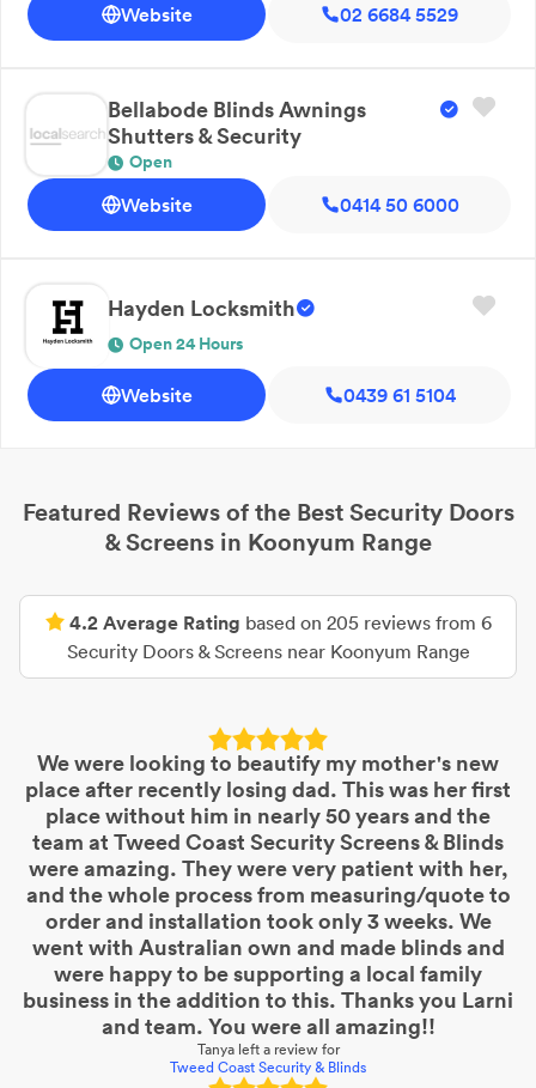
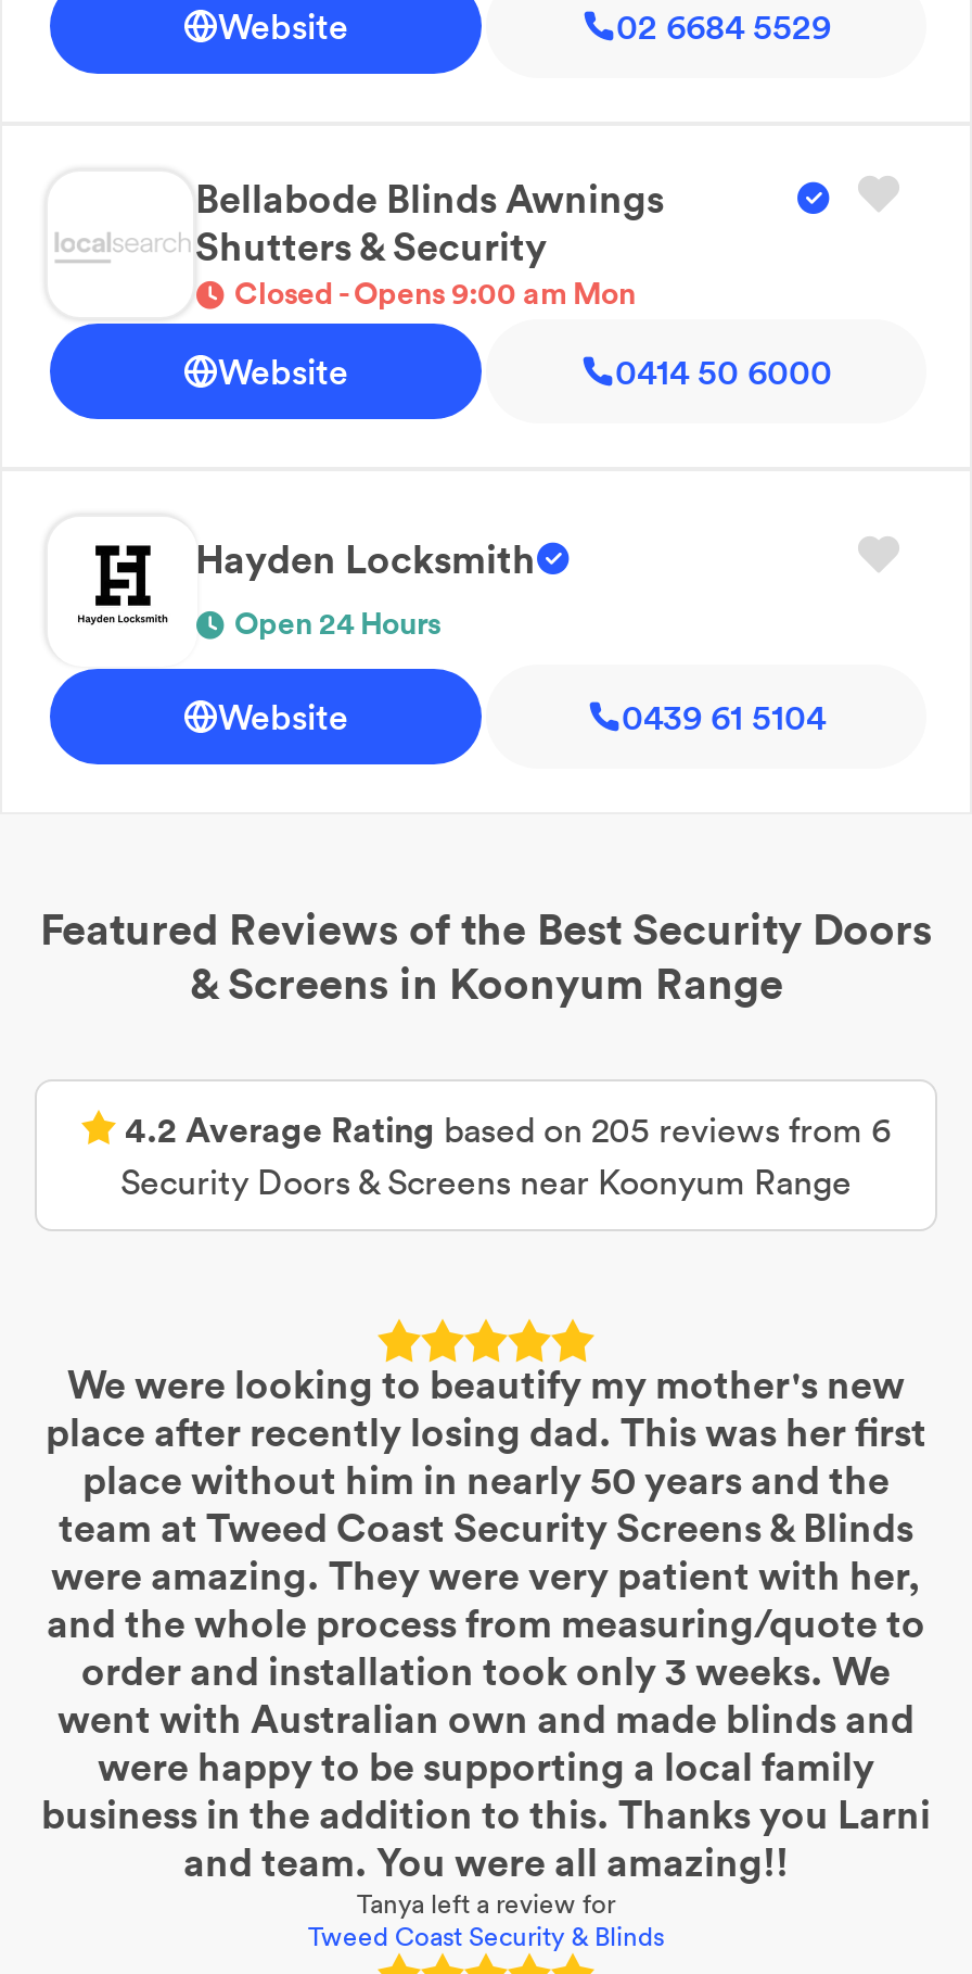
[129,151,172,173] Open -> [234,275,636,314] Closed - Opens 9:00 am Mon

